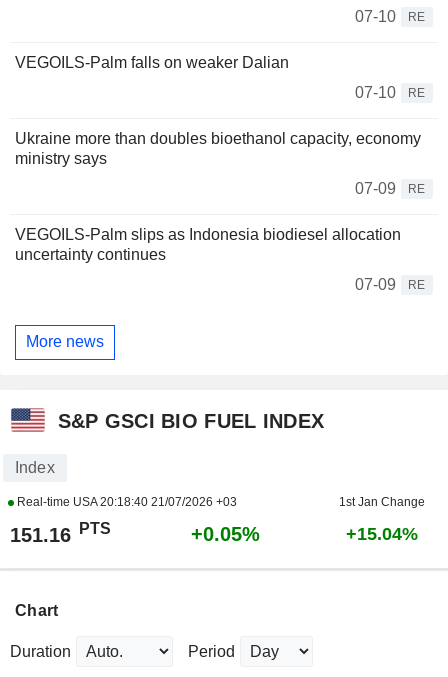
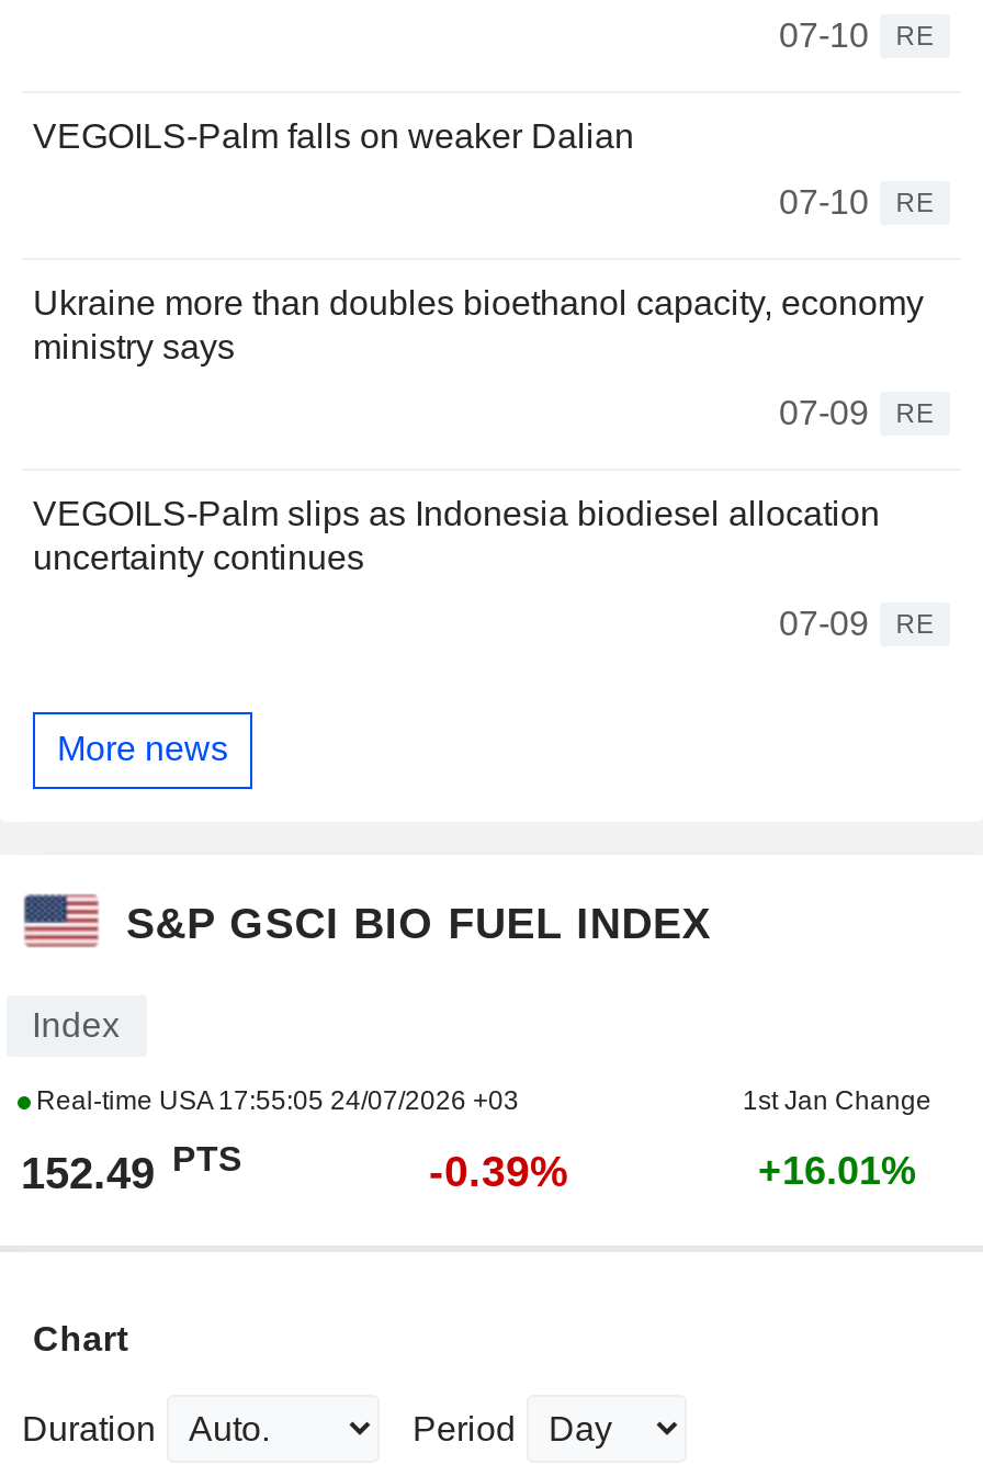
[13,495,236,509] Real-time USA 20:18:40 21/07/2026 +03 -> [30,1085,519,1116] Real-time USA 17:55:05 24/07/2026 +03
[9,520,110,546] 151.16 PTS -> [21,1141,242,1197] 152.49 PTS
[190,523,259,545] +0.05% -> [429,1146,569,1195] -0.39%
[345,524,417,544] +15.04% -> [758,1149,916,1192] +16.01%

